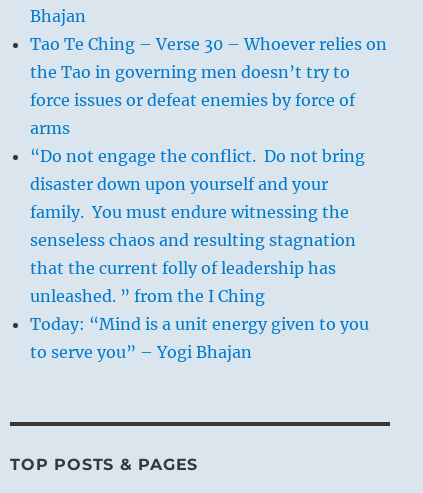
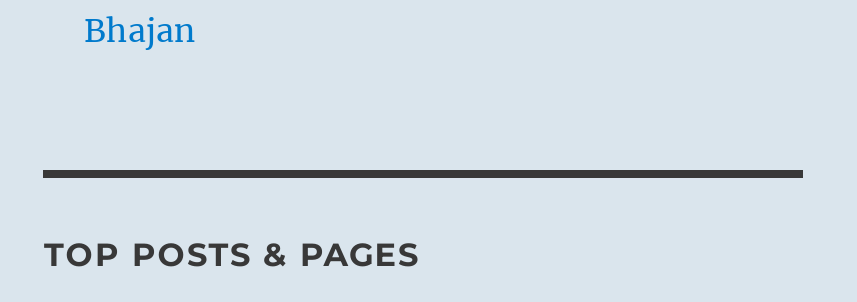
[30,34,387,362] Tao Te Ching – Verse 30 – Whoever relies on | the Tao in governing men doesn’t try to | force issues or defeat enemies by force of | arms | “Do not engage the conflict. Do not bring | disaster down upon yourself and your | family. You must endure witnessing the | senseless chaos and resulting stagnation | that the current folly of leadership has | unleashed. ” from the I Ching | Today: “Mind is a unit energy given to you | to serve you” – Yogi Bhajan -> none

